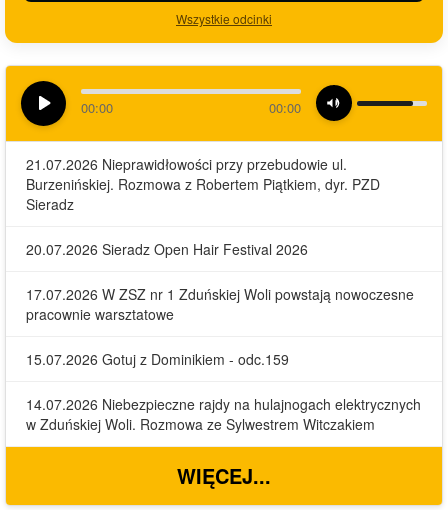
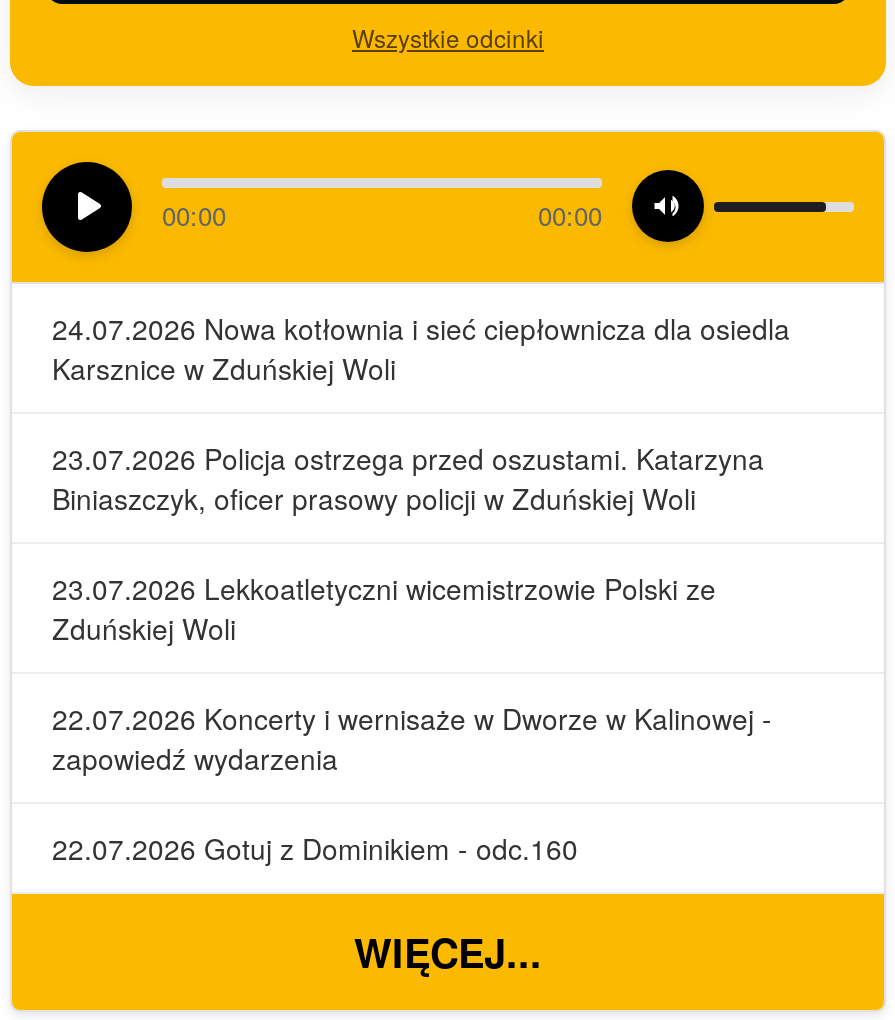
[26,154,380,214] 21.07.2026 Nieprawidłowości przy przebudowie ul. | Burzenińskiej. Rozmowa z Robertem Piątkiem, dyr. PZD | Sieradz -> [52,308,790,388] 24.07.2026 Nowa kotłownia i sieć ciepłownicza dla osiedla | Karsznice w Zduńskiej Woli
[26,239,308,259] 20.07.2026 Sieradz Open Hair Festival 2026 -> [52,438,764,518] 23.07.2026 Policja ostrzega przed oszustami. Katarzyna | Biniaszczyk, oficer prasowy policji w Zduńskiej Woli
[26,284,414,324] 17.07.2026 W ZSZ nr 1 Zduńskiej Woli powstają nowoczesne | pracownie warsztatowe -> [52,568,716,648] 23.07.2026 Lekkoatletyczni wicemistrzowie Polski ze | Zduńskiej Woli
[26,349,289,369] 15.07.2026 Gotuj z Dominikiem - odc.159 -> [52,698,772,778] 22.07.2026 Koncerty i wernisaże w Dworze w Kalinowej - | zapowiedź wydarzenia
[26,394,421,434] 14.07.2026 Niebezpieczne rajdy na hulajnogach elektrycznych | w Zduńskiej Woli. Rozmowa ze Sylwestrem Witczakiem -> [52,828,578,868] 22.07.2026 Gotuj z Dominikiem - odc.160

